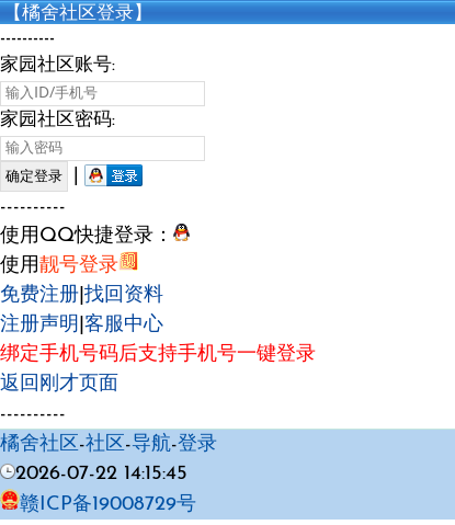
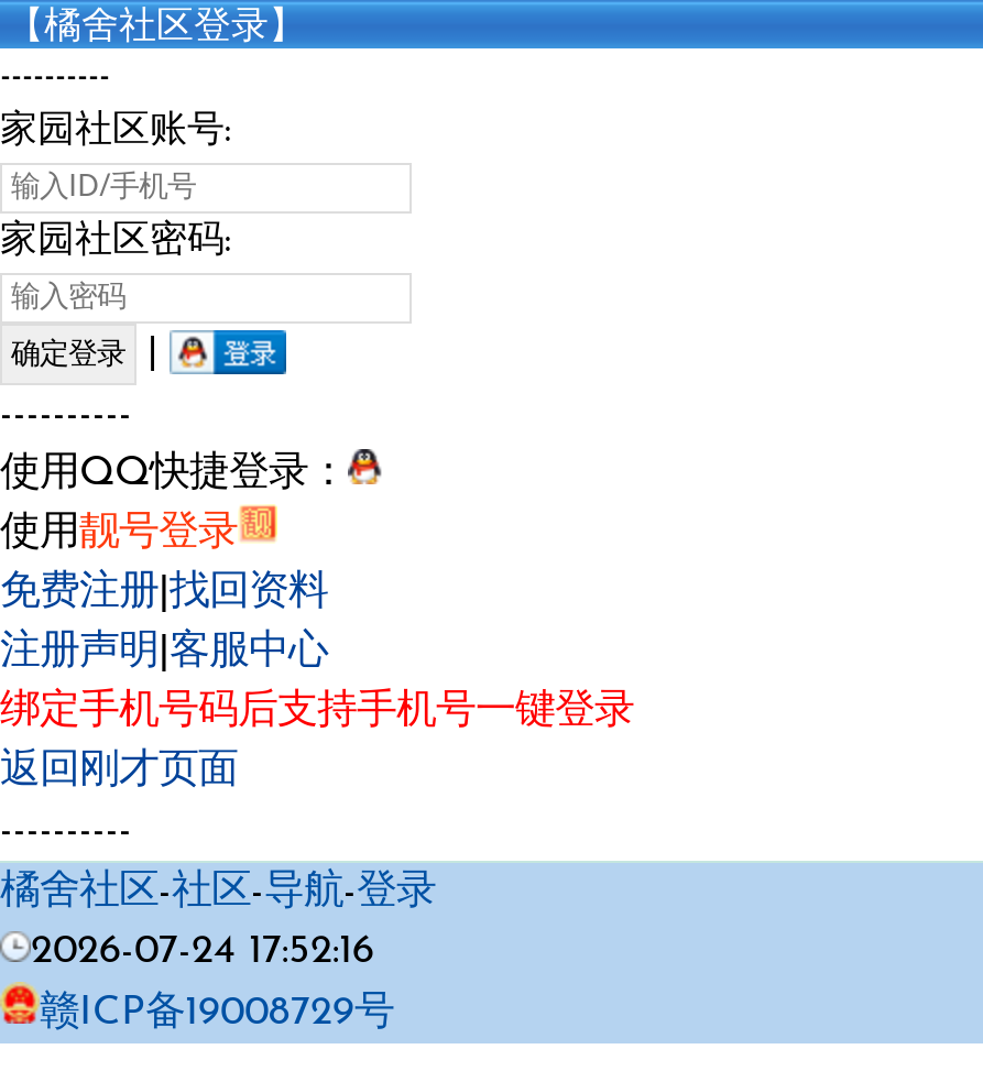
[15,464,187,484] 2026-07-22 14:15:45 -> [31,931,374,973] 2026-07-24 17:52:16

